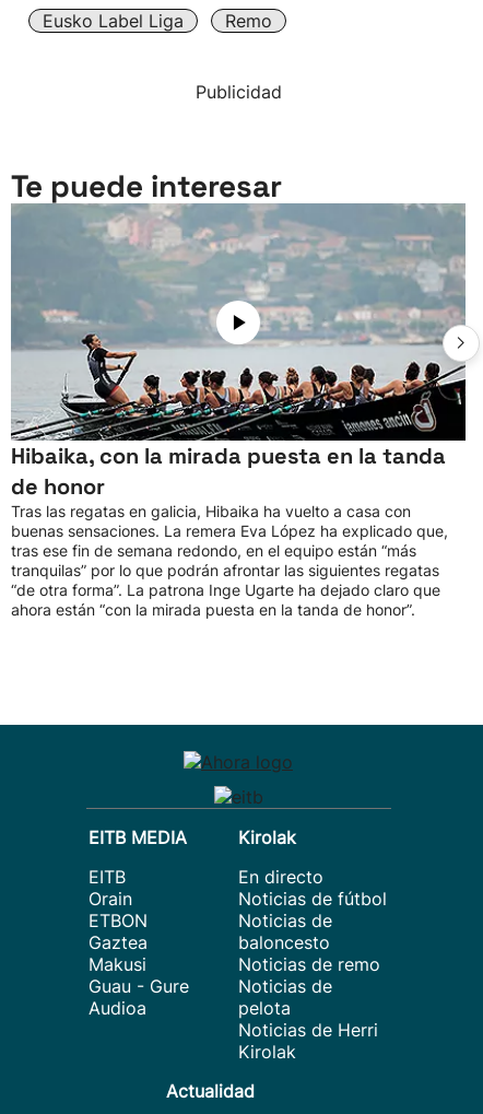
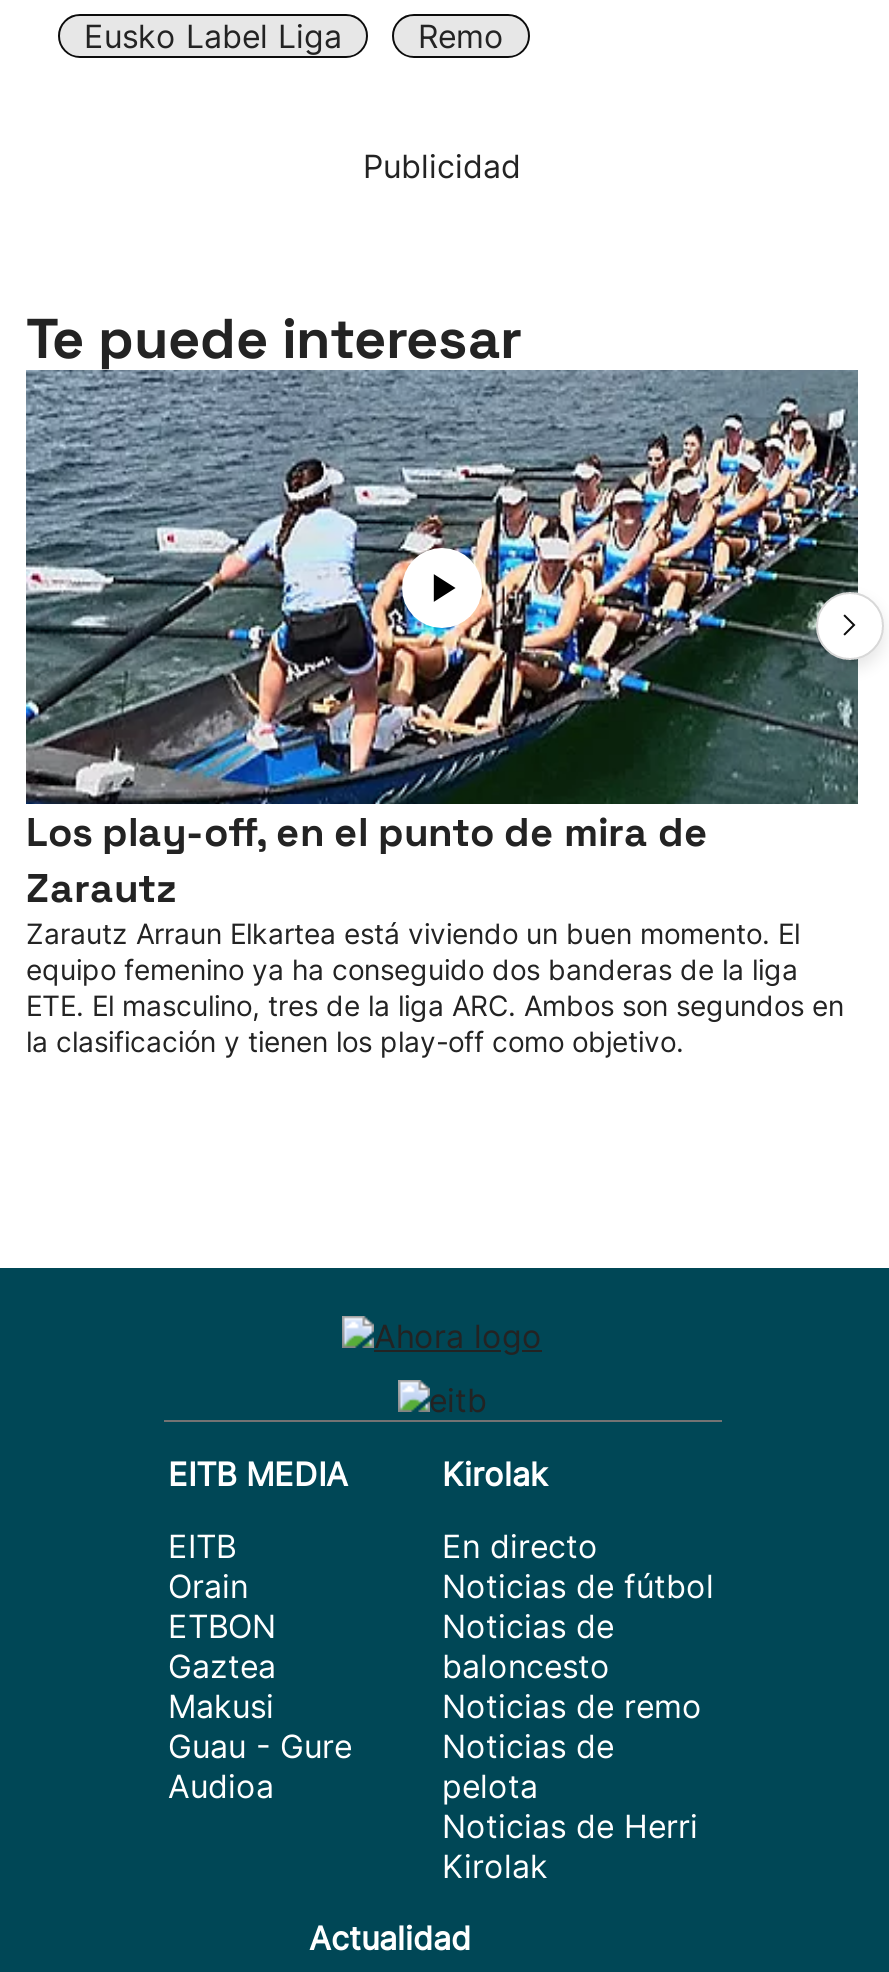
[11,206,466,619] [image] | Hibaika, con la mirada puesta en la tanda | de honor | Tras las regatas en galicia, Hibaika ha vuelto a casa con | buenas sensaciones. La remera Eva López ha explicado que, | tras ese fin de semana redondo, en el equipo están “más | tranquilas” por lo que podrán afrontar las siguientes regatas | “de otra forma”. La patrona Inge Ugarte ha dejado claro que | ahora están “con la mirada puesta en la tanda de honor”. -> [26,372,860,1058] [image] | Los play-off, en el punto de mira de | Zarautz | Zarautz Arraun Elkartea está viviendo un buen momento. El | equipo femenino ya ha conseguido dos banderas de la liga | ETE. El masculino, tres de la liga ARC. Ambos son segundos en | la clasificación y tienen los play-off como objetivo.

